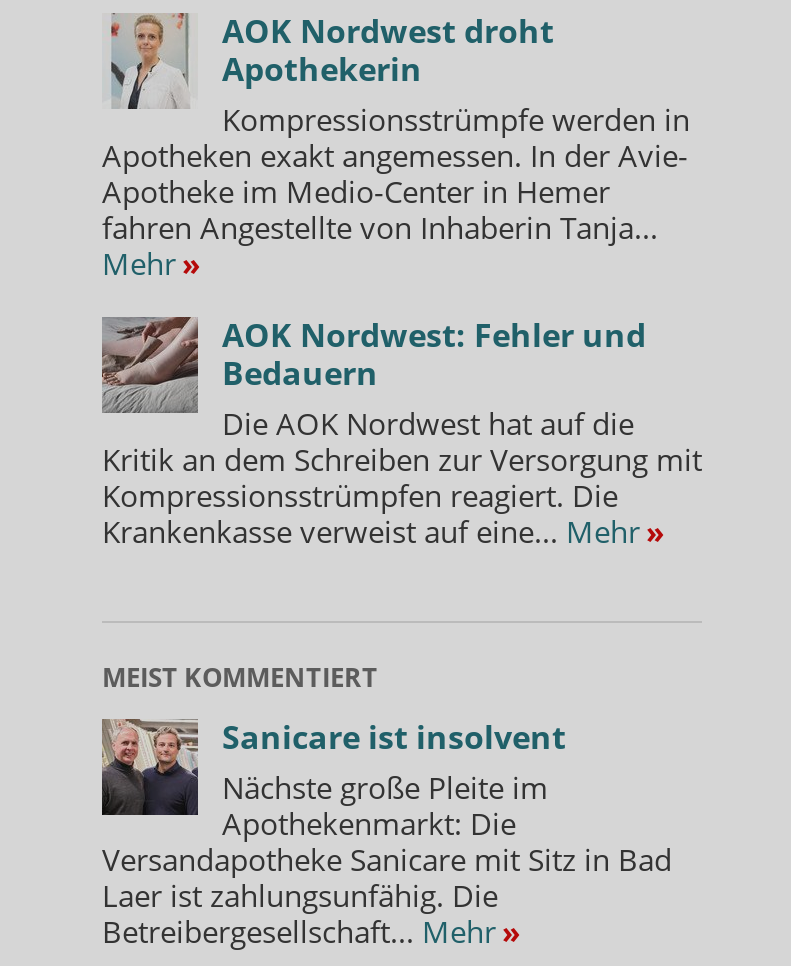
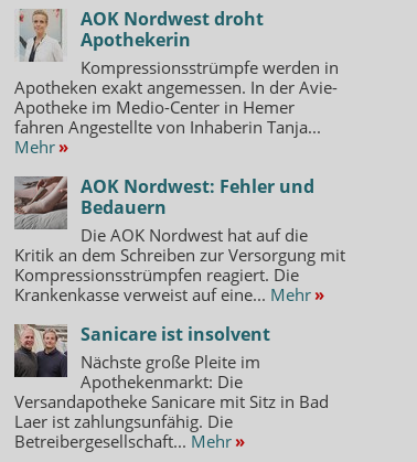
[102,659,378,695] MEIST KOMMENTIERT -> none

